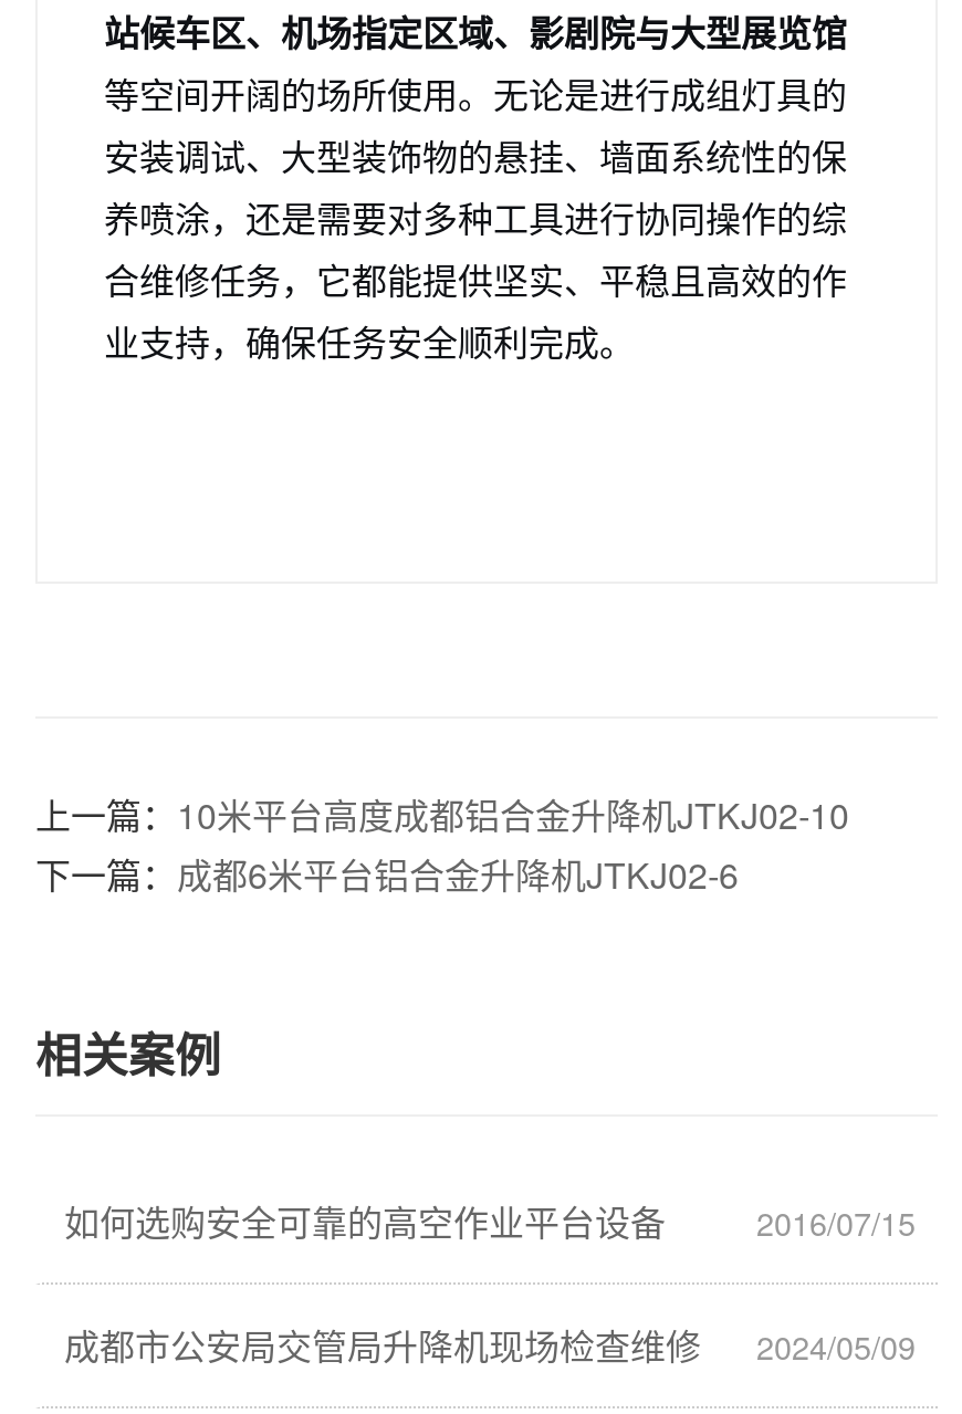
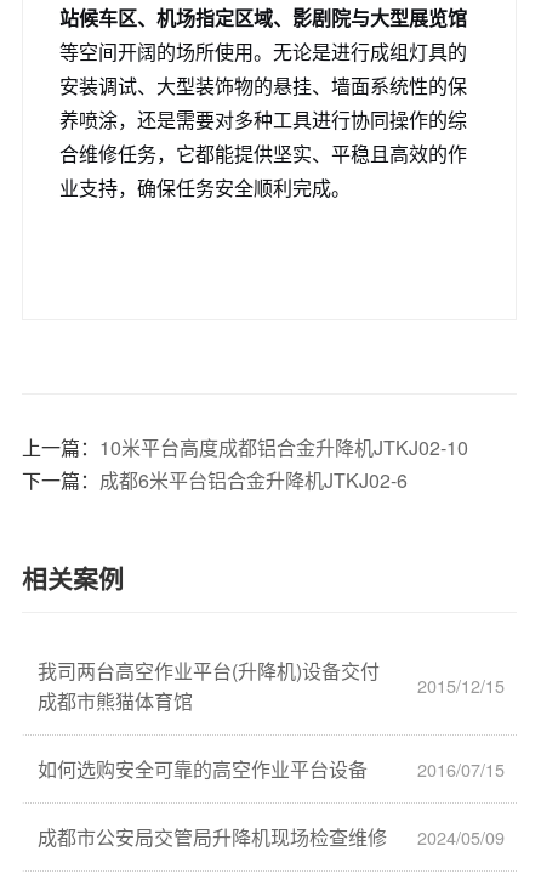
none -> [38,657,380,715] 我司两台高空作业平台(升降机)设备交付 | 成都市熊猫体育馆
none -> [417,672,505,698] 2015/12/15

